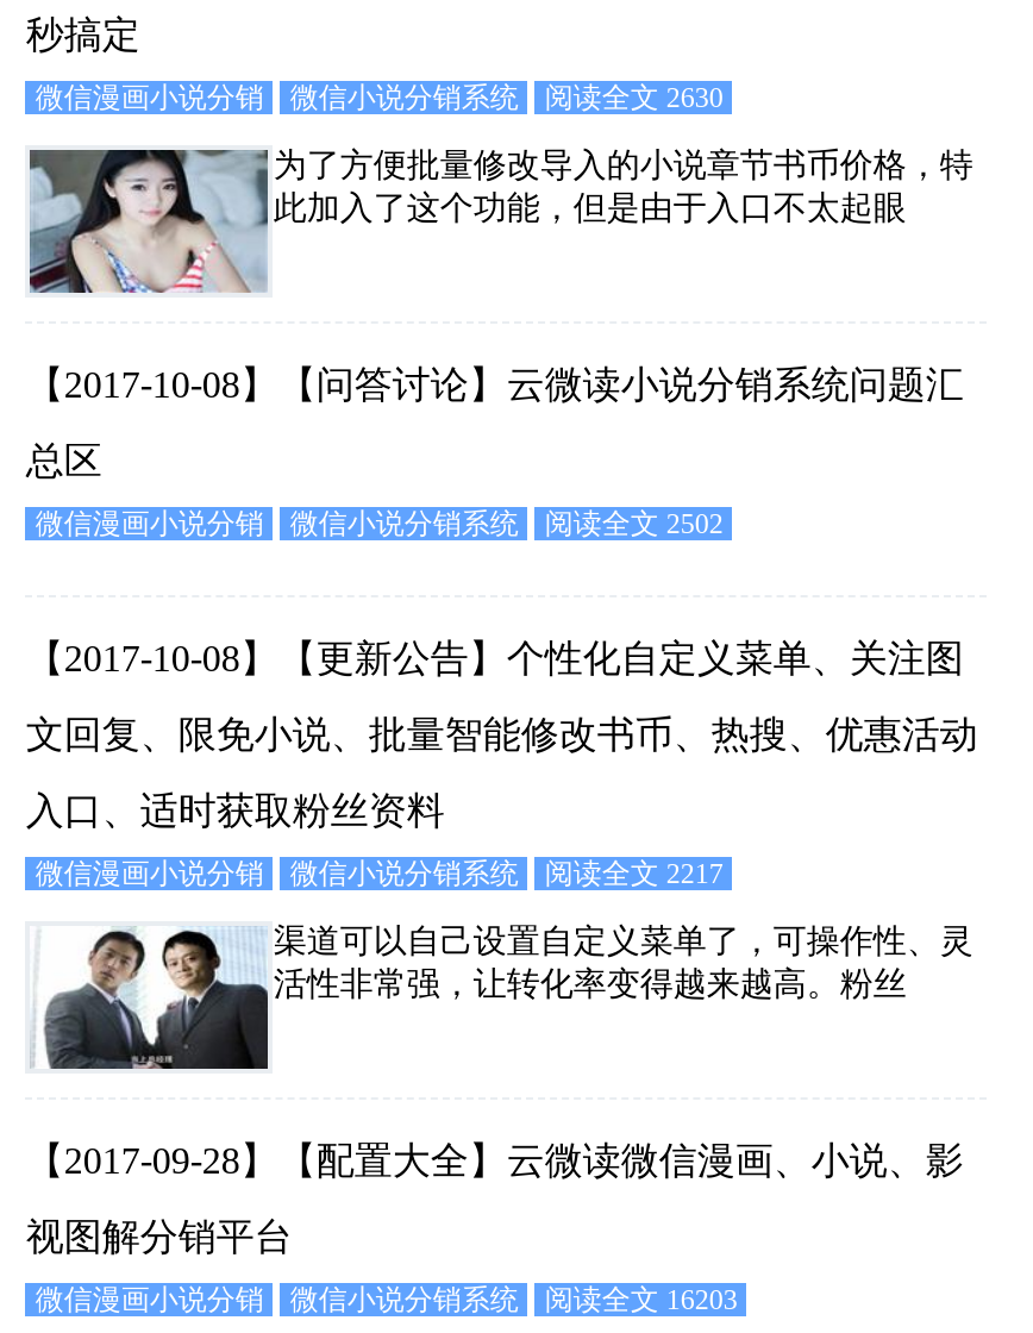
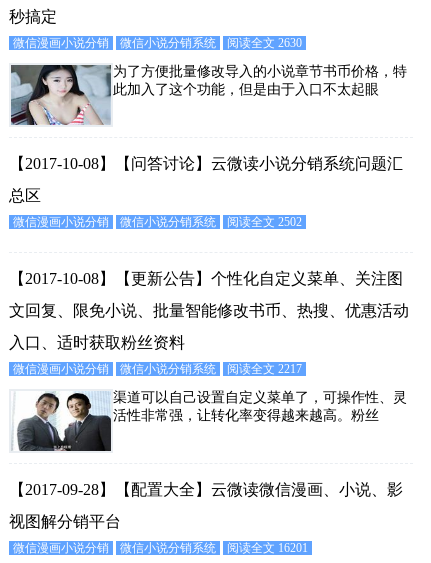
[35,1283,738,1316] 微信漫画小说分销 微信小说分销系统 阅读全文 16203 -> [13,541,308,555] 微信漫画小说分销 微信小说分销系统 阅读全文 16201

